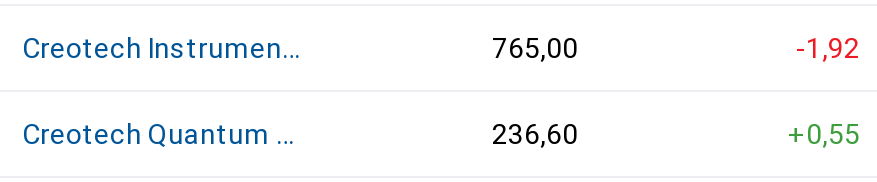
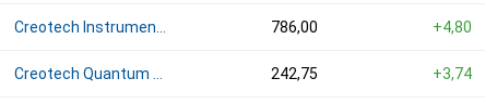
[492,32,578,64] 765,00 -> [271,18,318,36] 786,00
[796,32,860,64] -1,92 -> [433,18,472,36] +4,80
[492,118,578,150] 236,60 -> [271,65,318,82] 242,75
[788,118,860,150] +0,55 -> [433,65,472,82] +3,74

